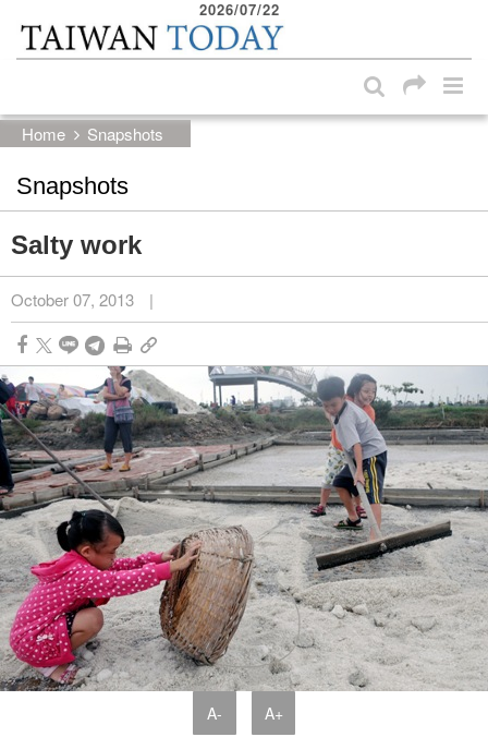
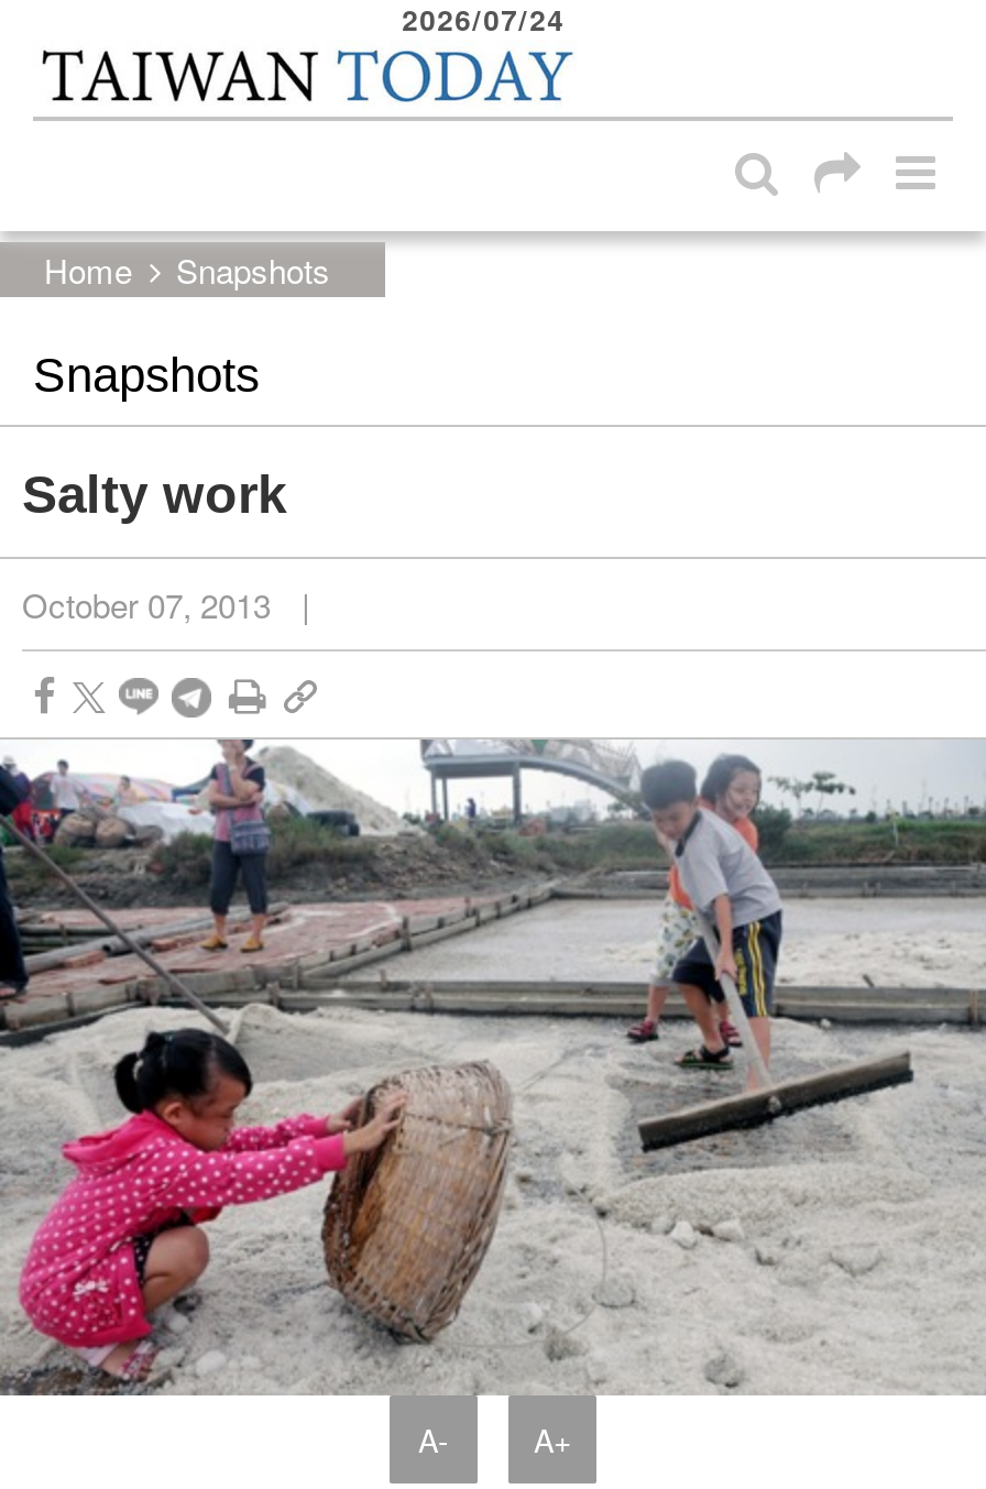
[199,0,280,20] 2026/07/22 -> [402,0,565,40] 2026/07/24

